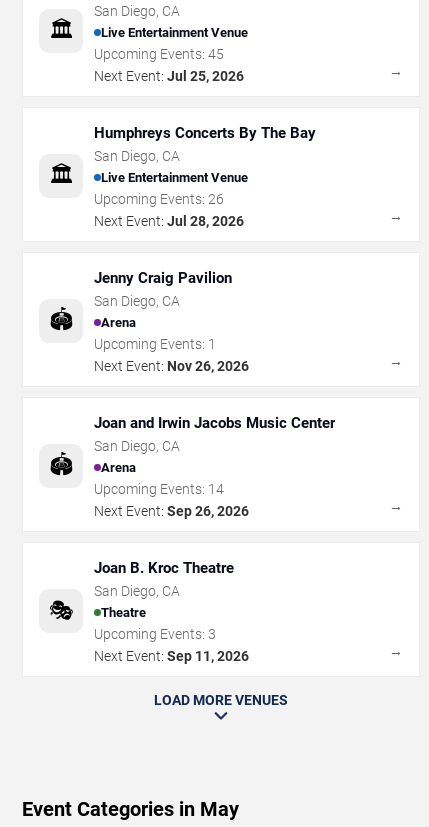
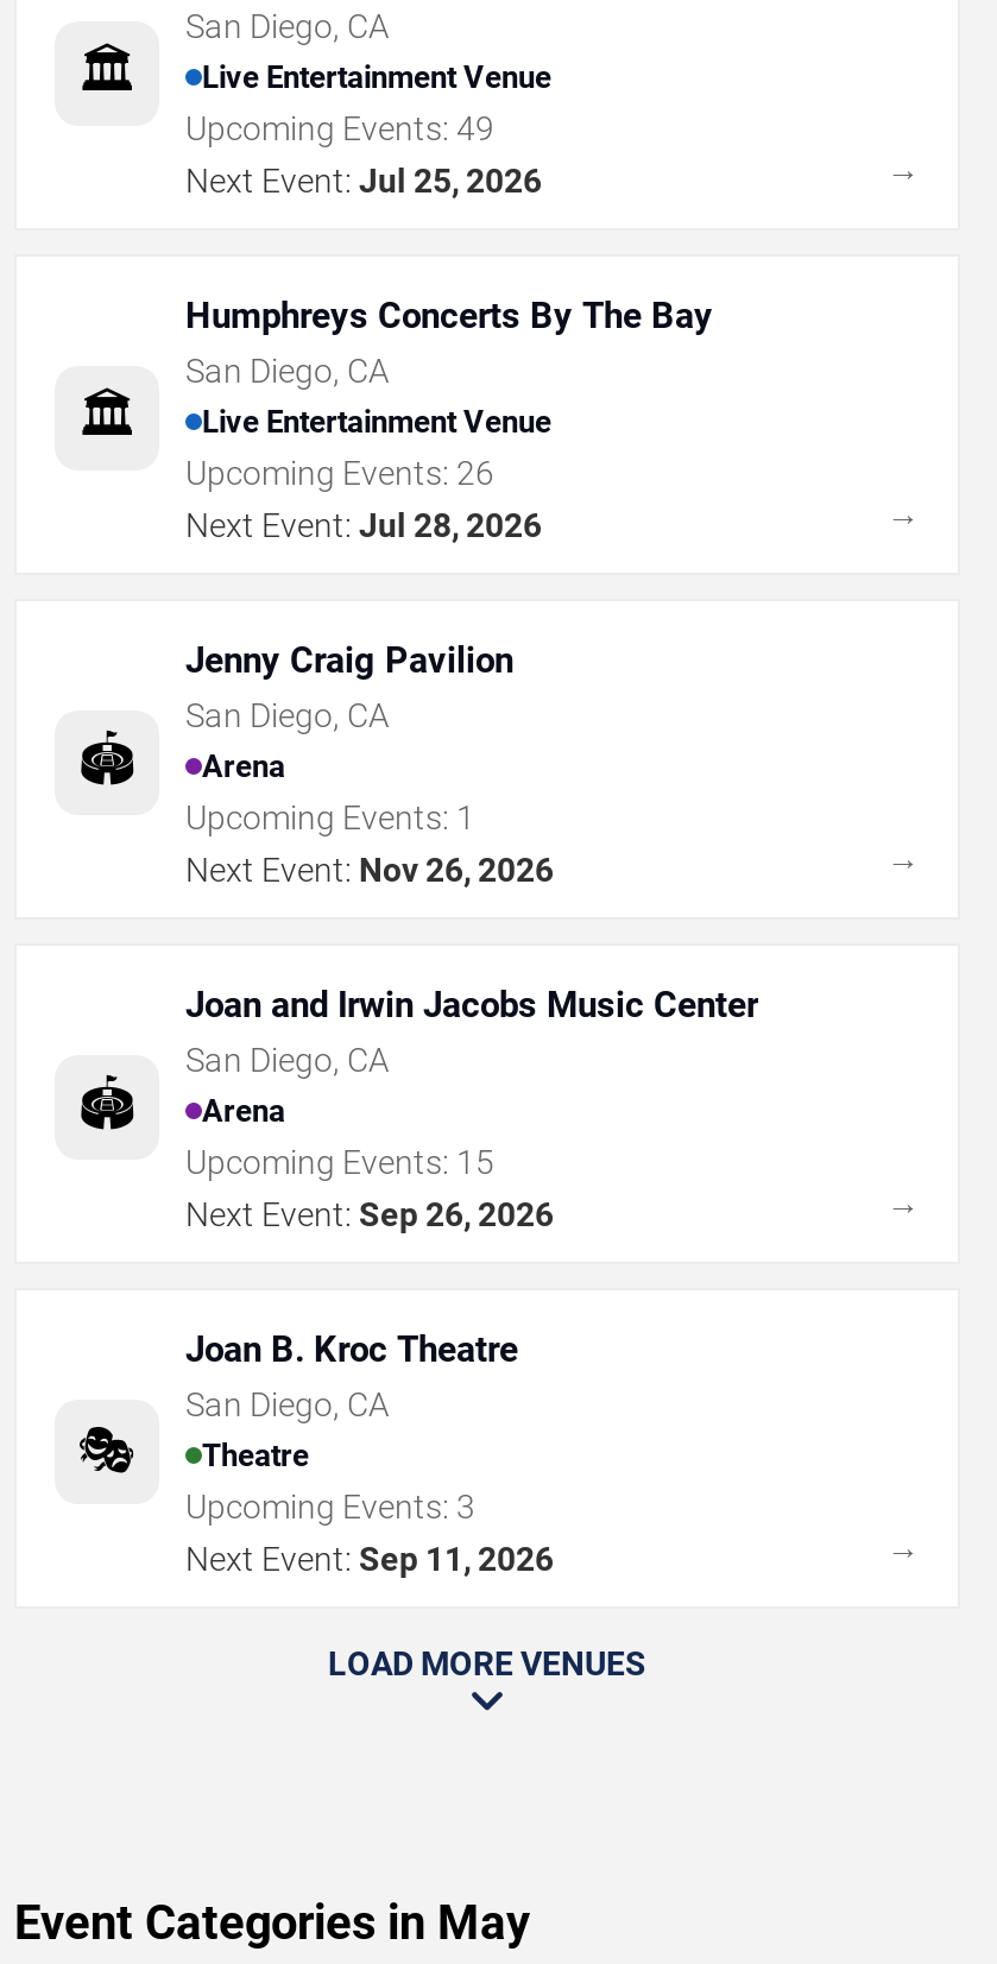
[94,46,224,62] Upcoming Events: 45 -> [185,109,494,147] Upcoming Events: 49
[94,481,224,497] Upcoming Events: 14 -> [185,1142,494,1180] Upcoming Events: 15

